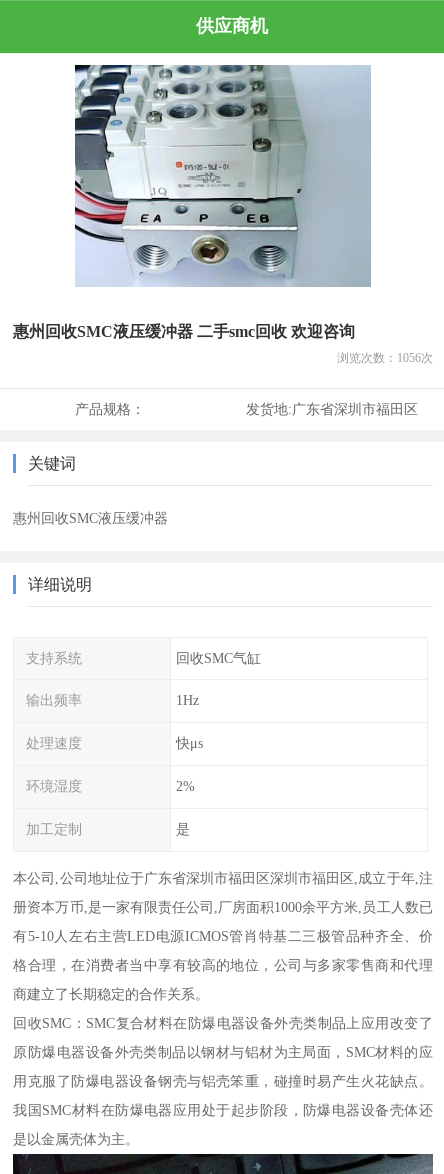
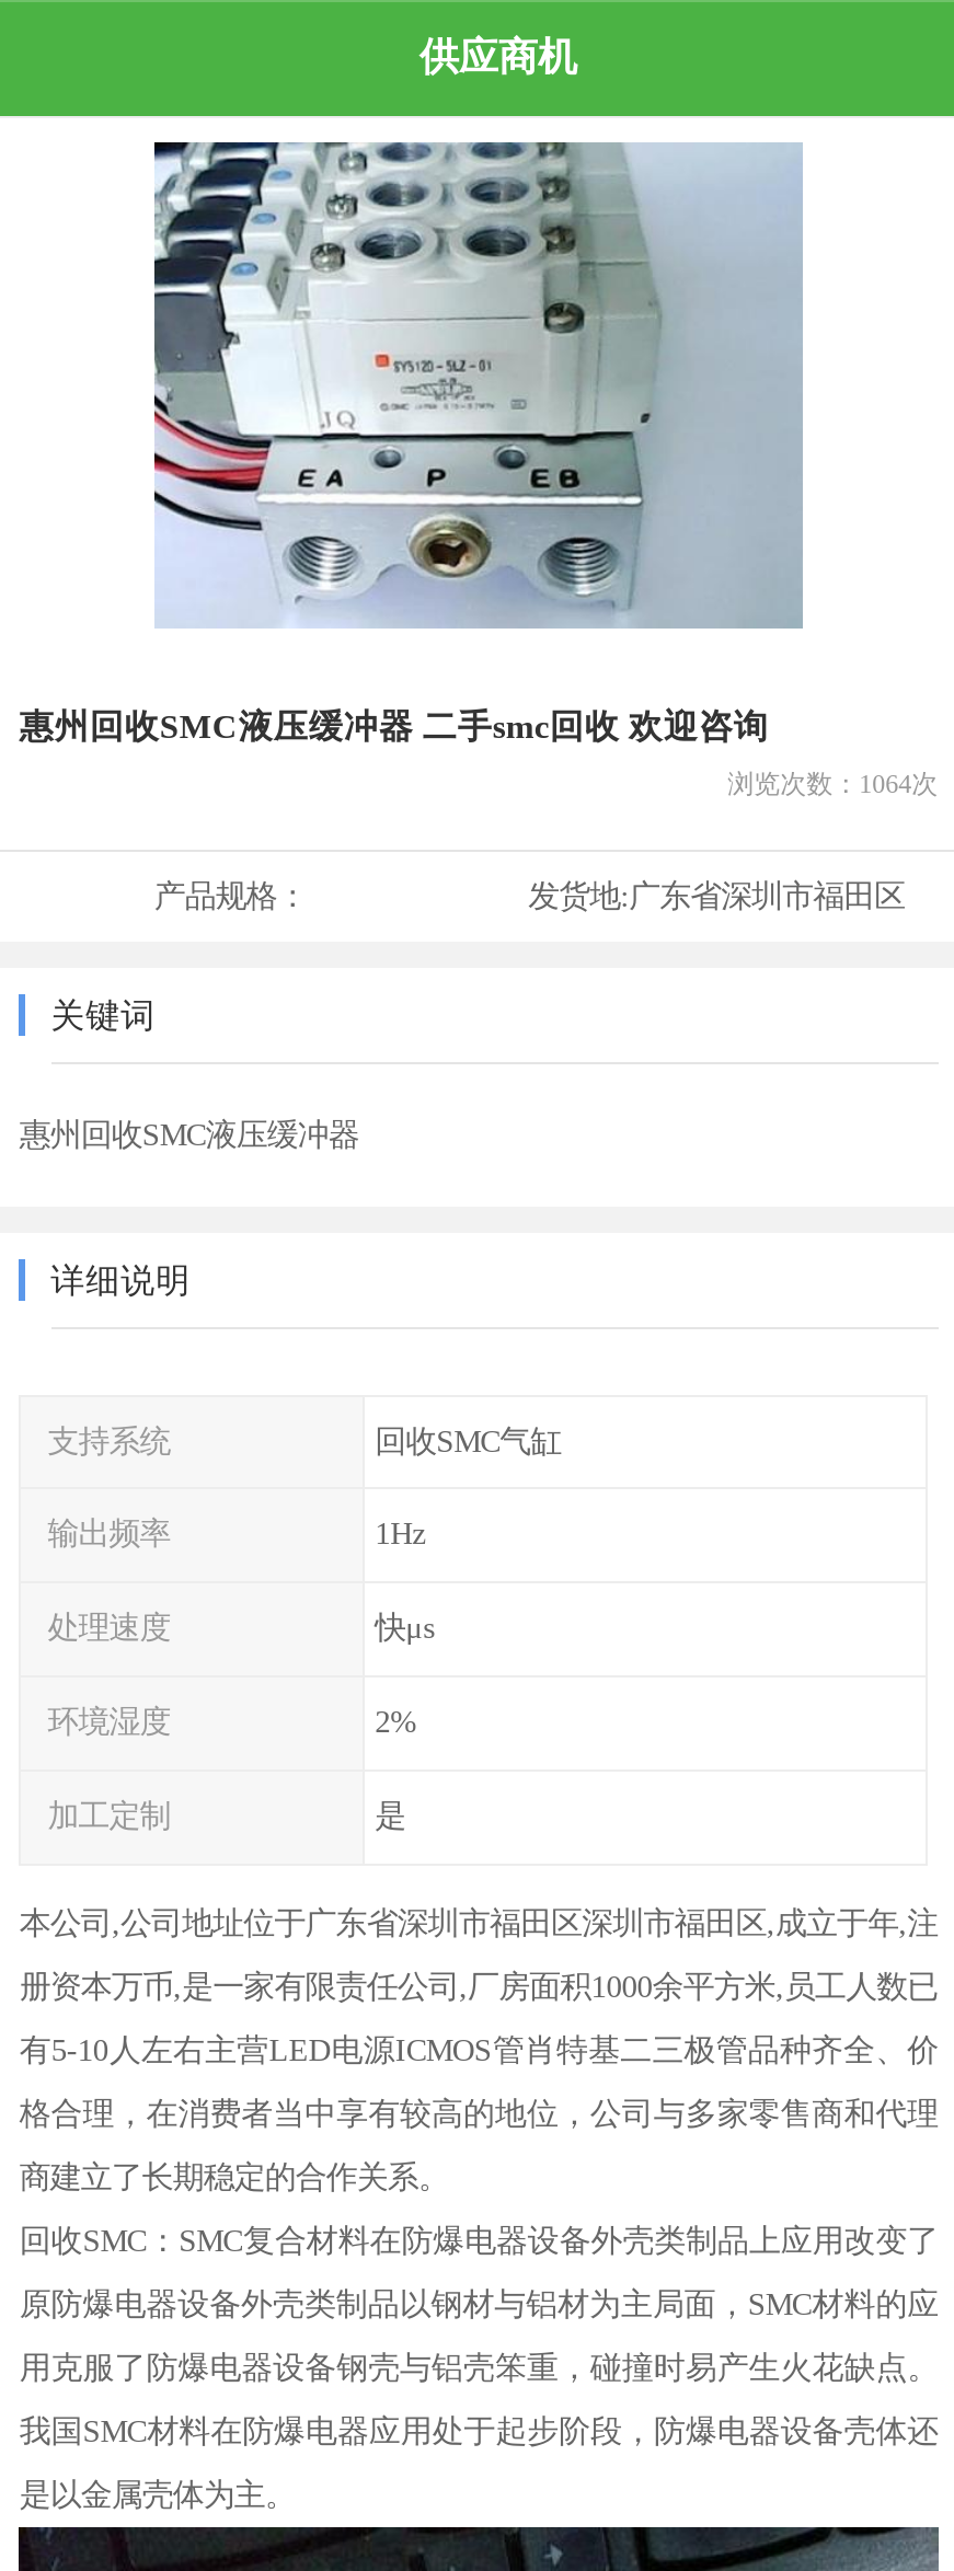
[337,351,433,365] 浏览次数：1056次 -> [728,768,938,798] 浏览次数：1064次

